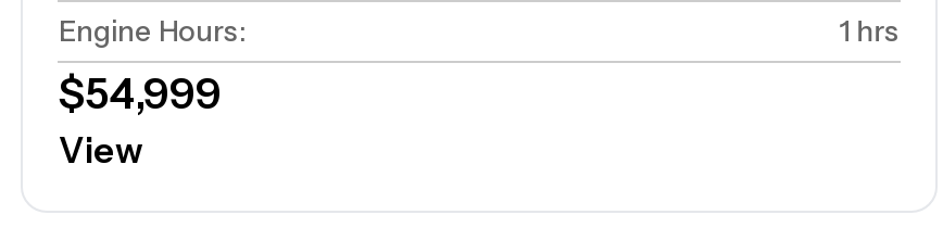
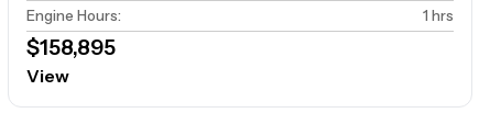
[58,68,221,120] $54,999 -> [27,34,116,61] $158,895

